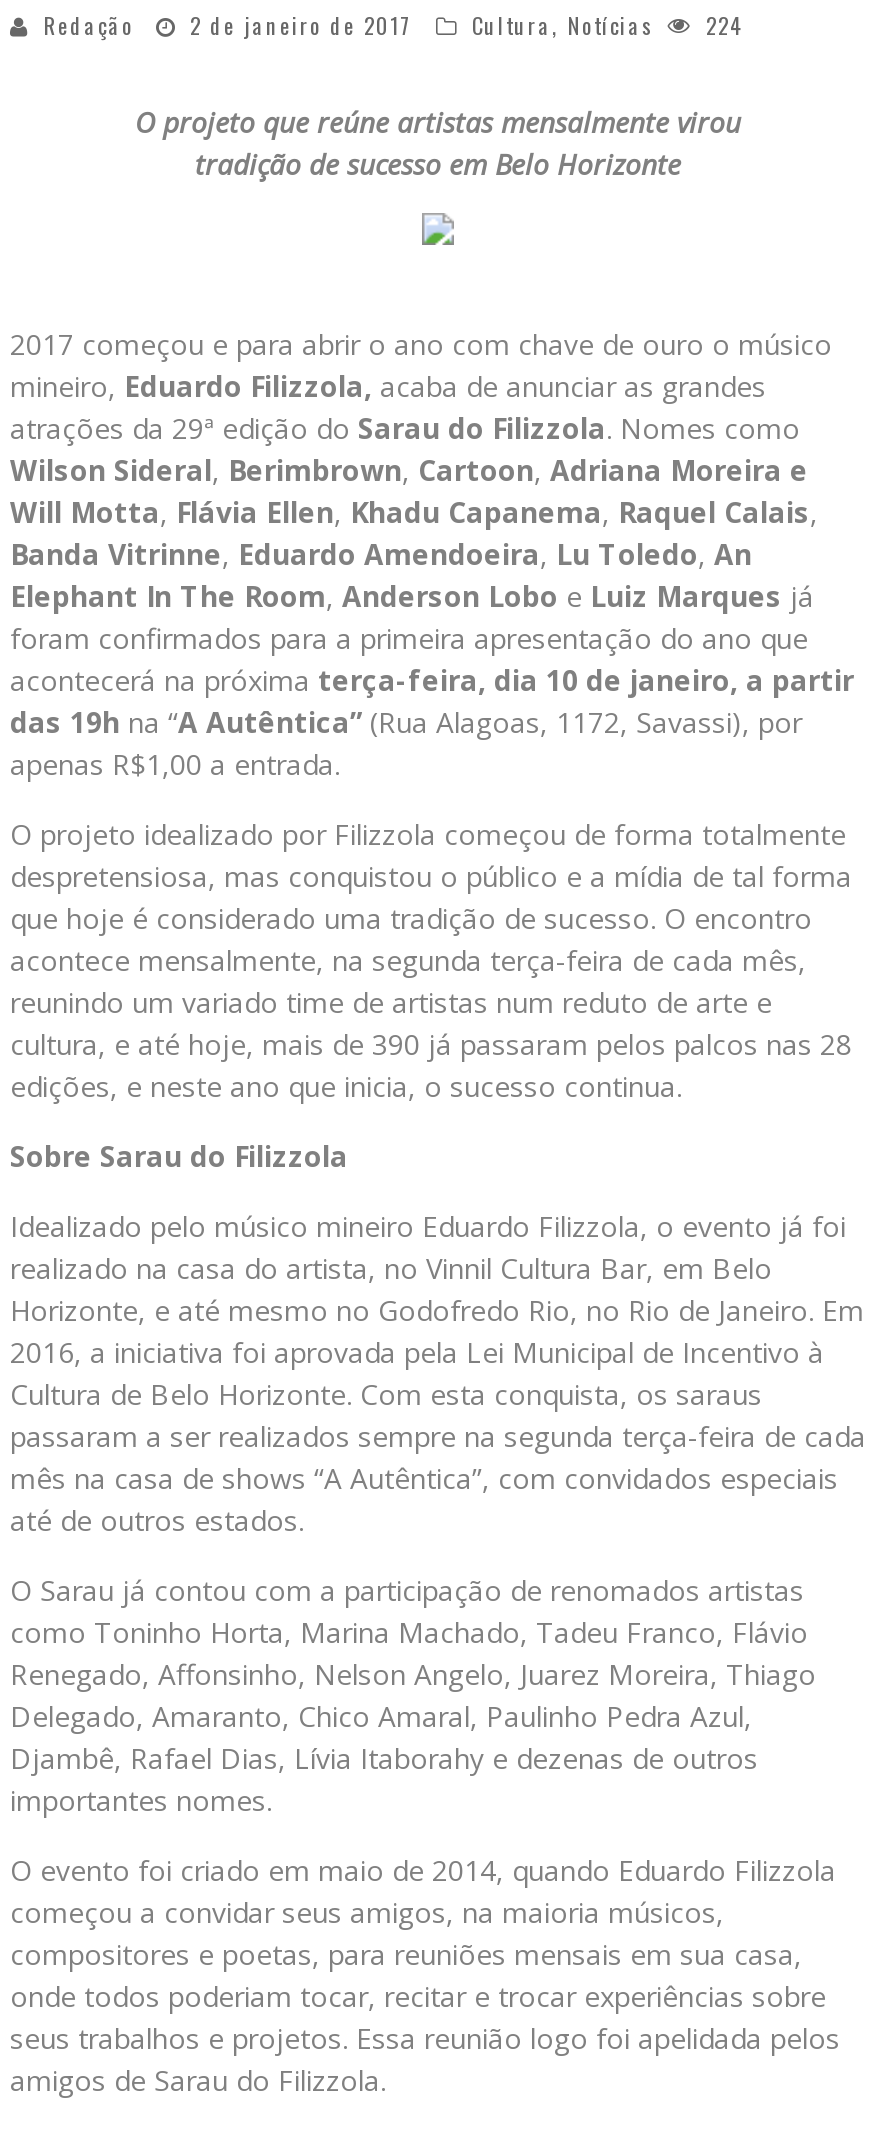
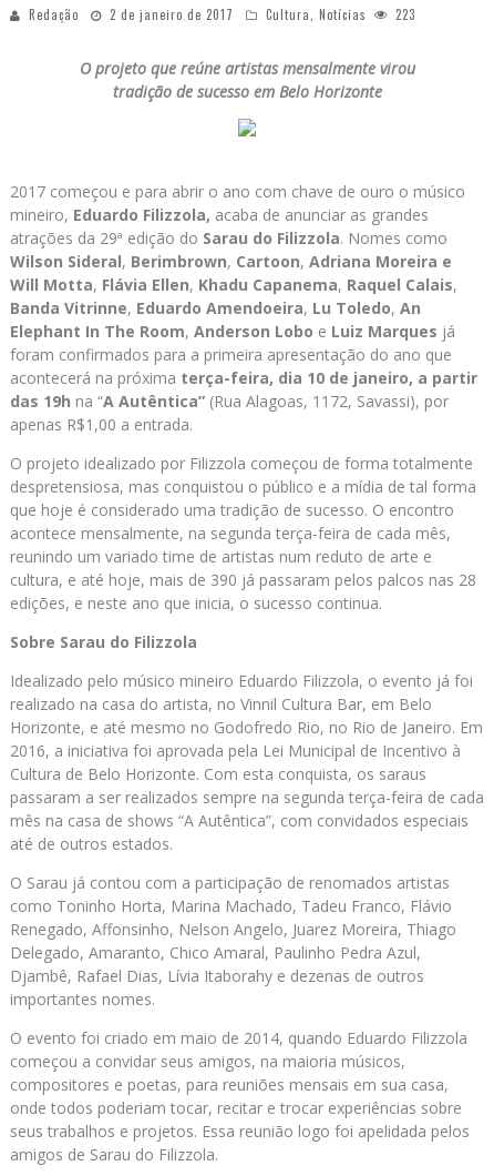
[44,9,742,41] Redação 2 de janeiro de 2017 Cultura, Notícias 224 -> [29,6,415,23] Redação 2 de janeiro de 2017 Cultura, Notícias 223

